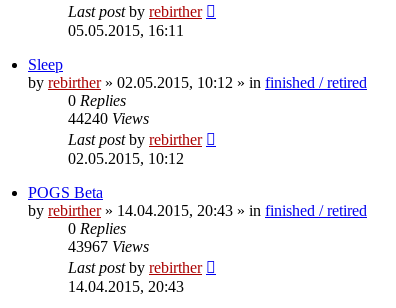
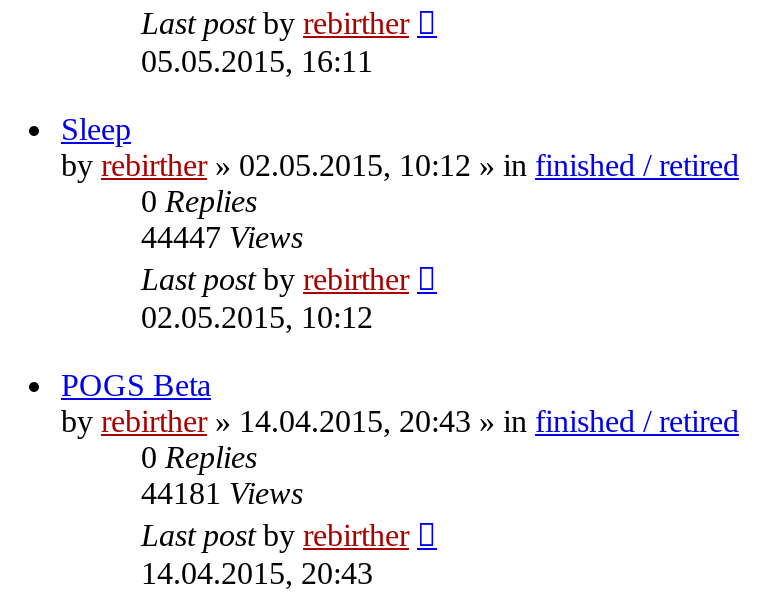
[68,110,149,127] 44240 Views -> [141,220,303,254] 44447 Views
[68,238,149,255] 43967 Views -> [141,476,303,510] 44181 Views

